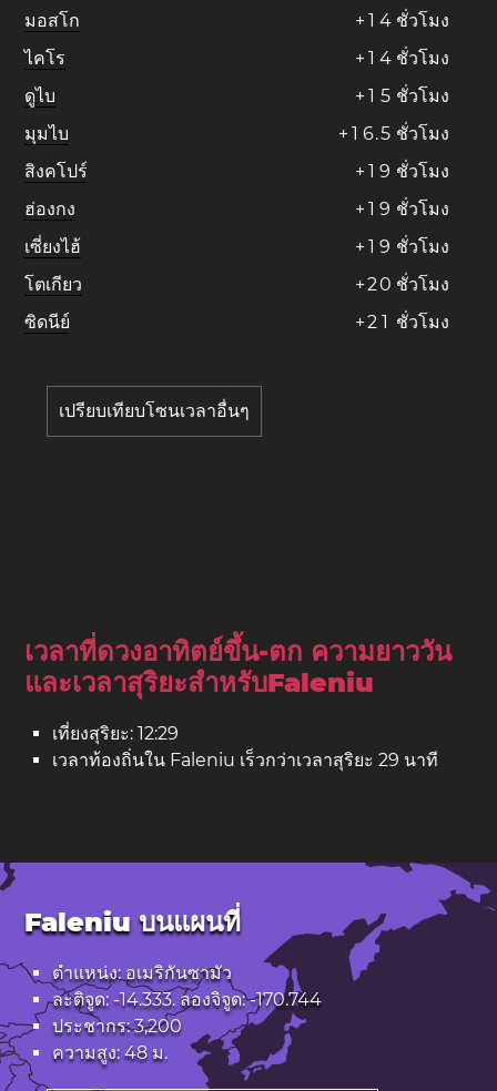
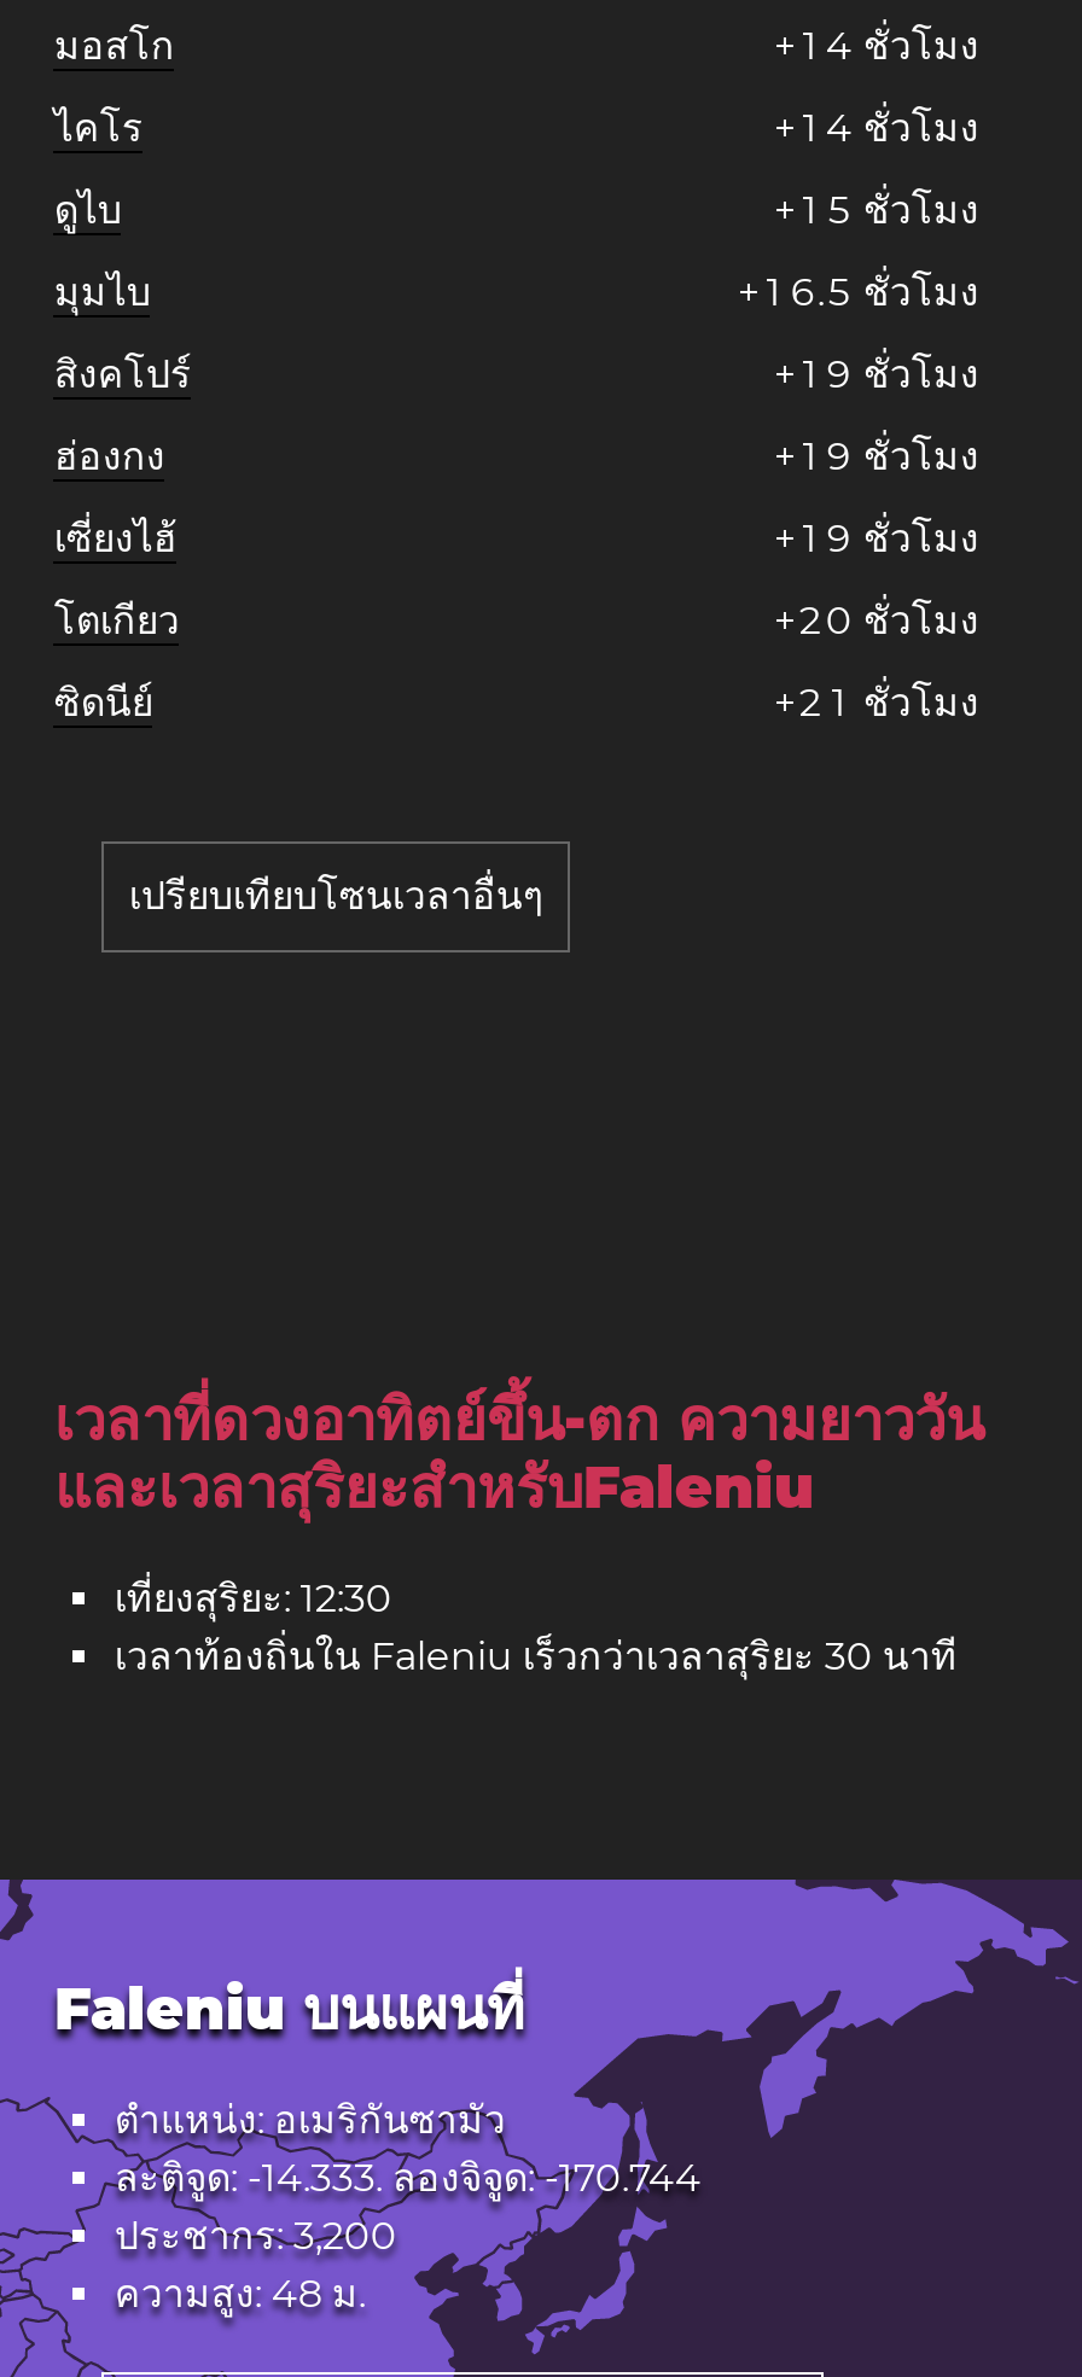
[53,722,179,743] เที่ยงสุริยะ: 12:29 -> [114,1574,392,1620] เที่ยงสุริยะ: 12:30
[53,749,439,770] เวลาท้องถิ่นใน Faleniu เร็วกว่าเวลาสุริยะ 29 นาที -> [114,1632,957,1678] เวลาท้องถิ่นใน Faleniu เร็วกว่าเวลาสุริยะ 30 นาที

